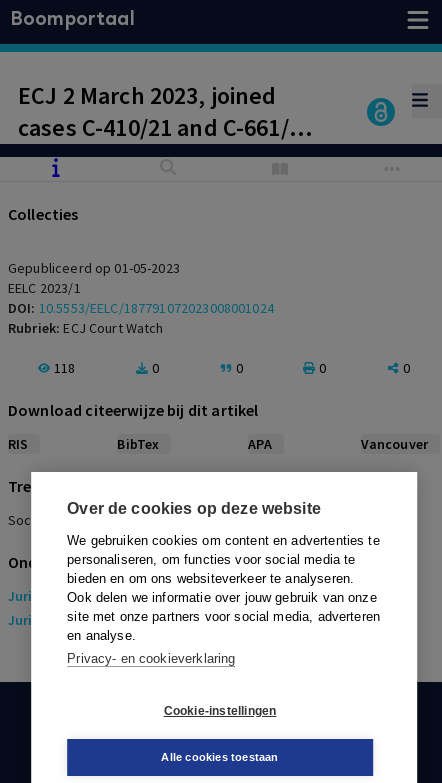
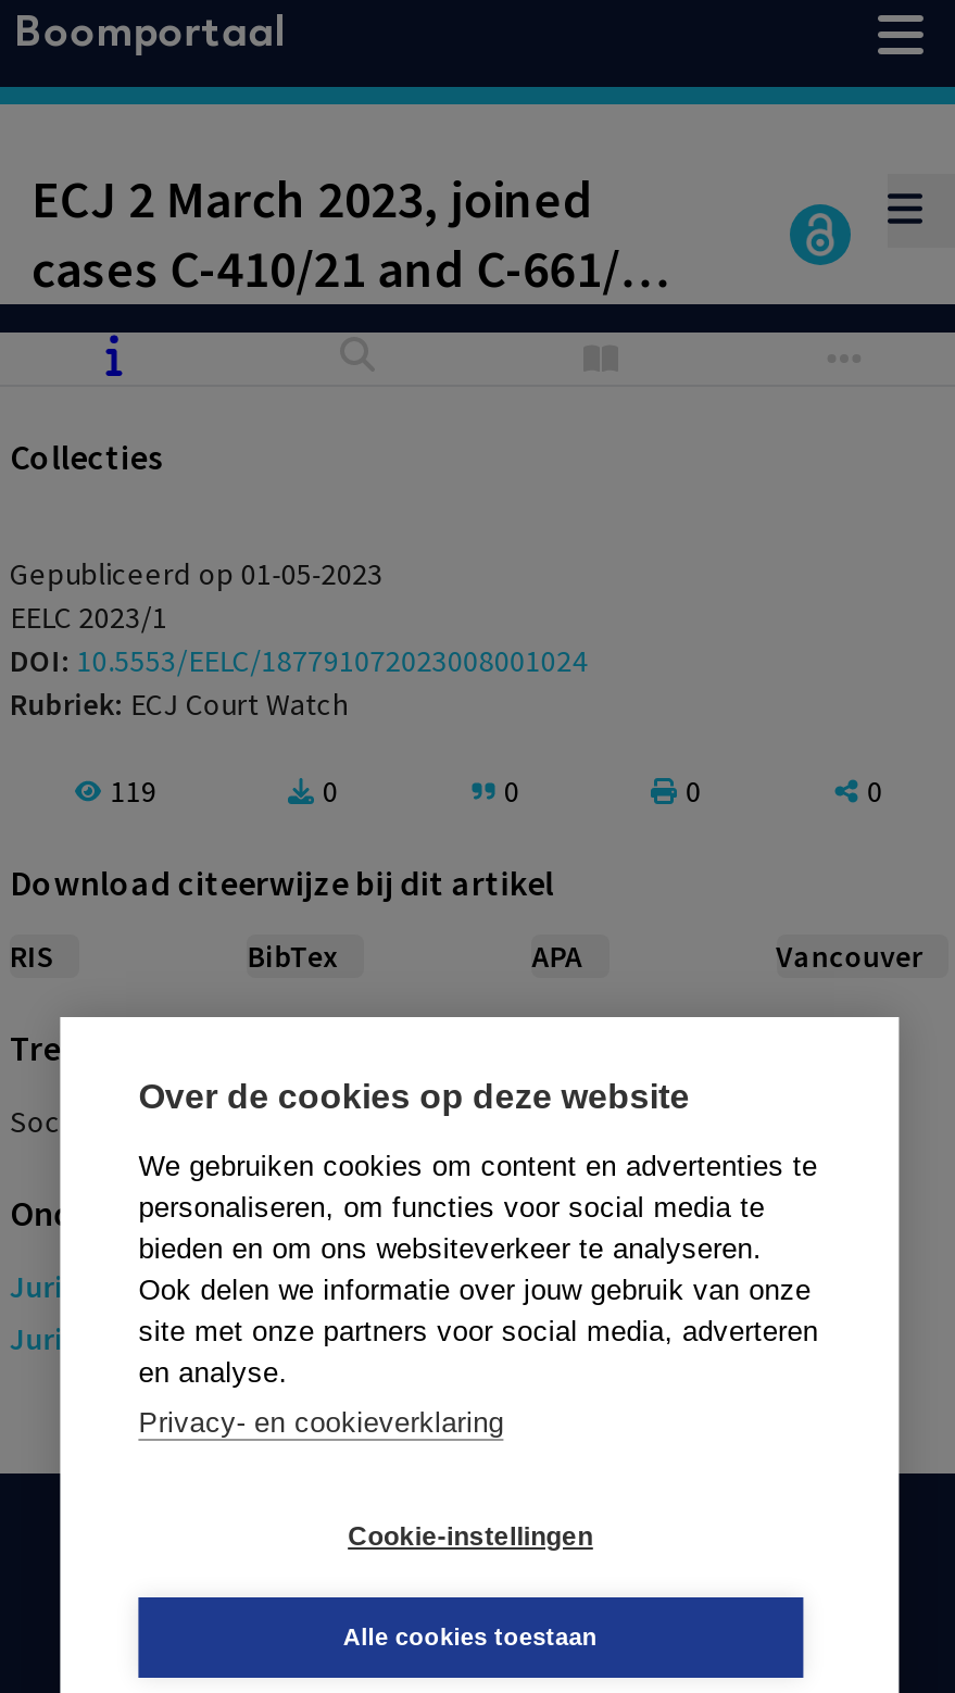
[54,359,76,377] 118 -> [110,772,157,811] 119

